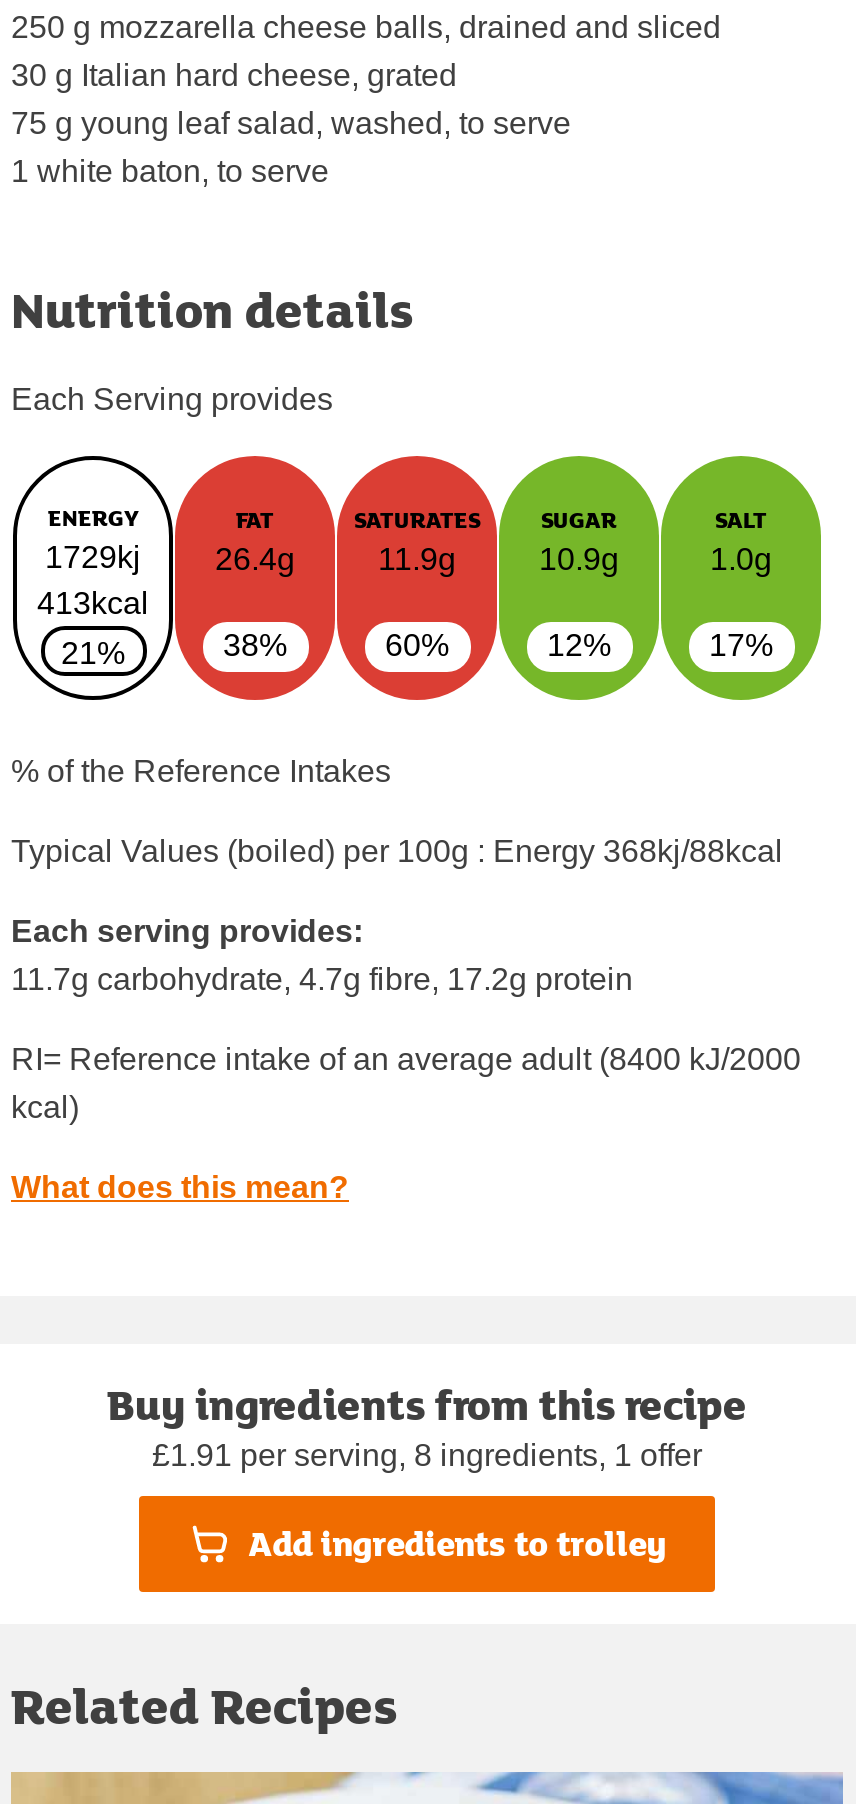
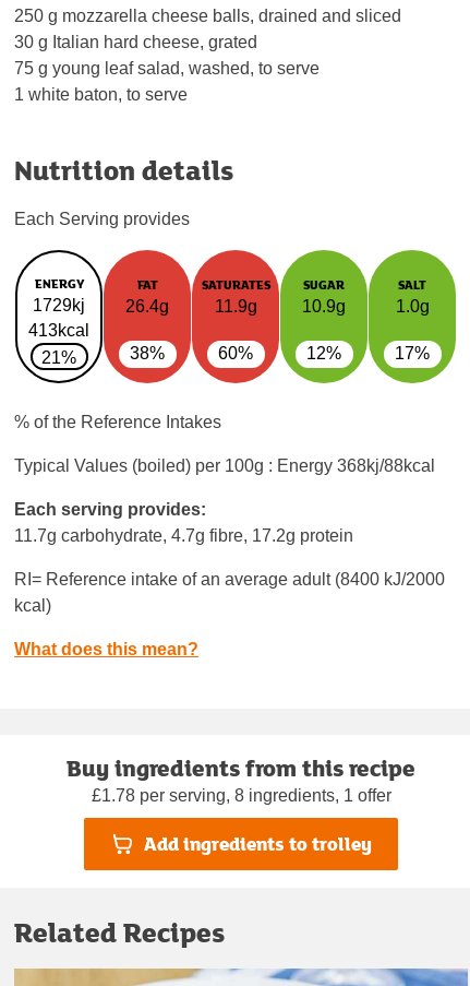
[152,1438,702,1472] £1.91 per serving, 8 ingredients, 1 offer -> [91,786,391,805] £1.78 per serving, 8 ingredients, 1 offer

